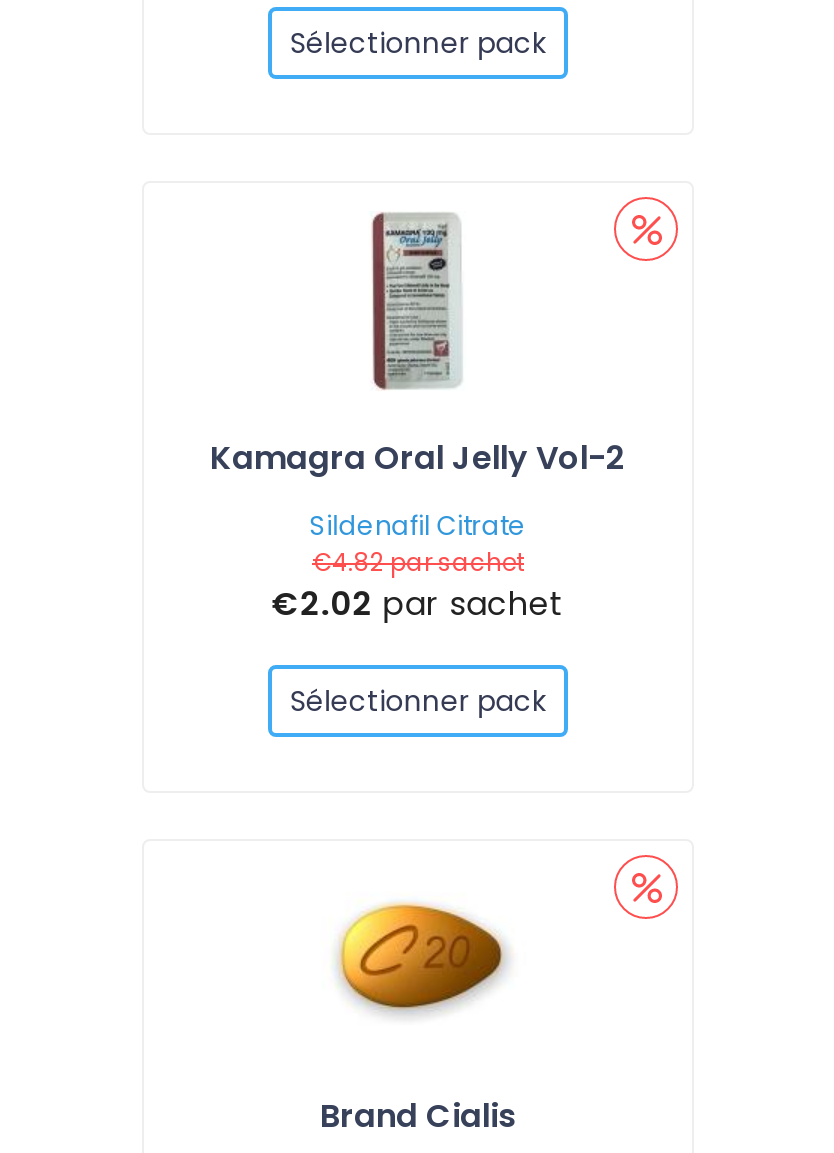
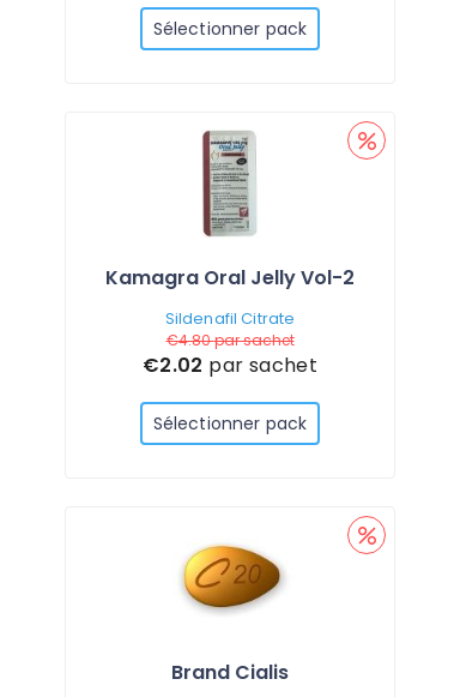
[312,545,524,579] €4.82par sachet -> [166,330,294,350] €4.80par sachet

